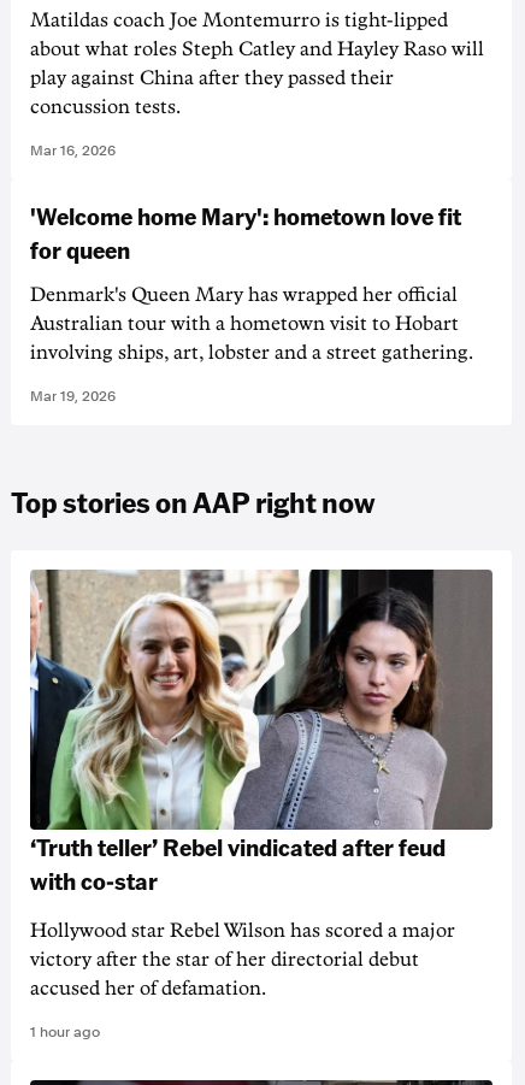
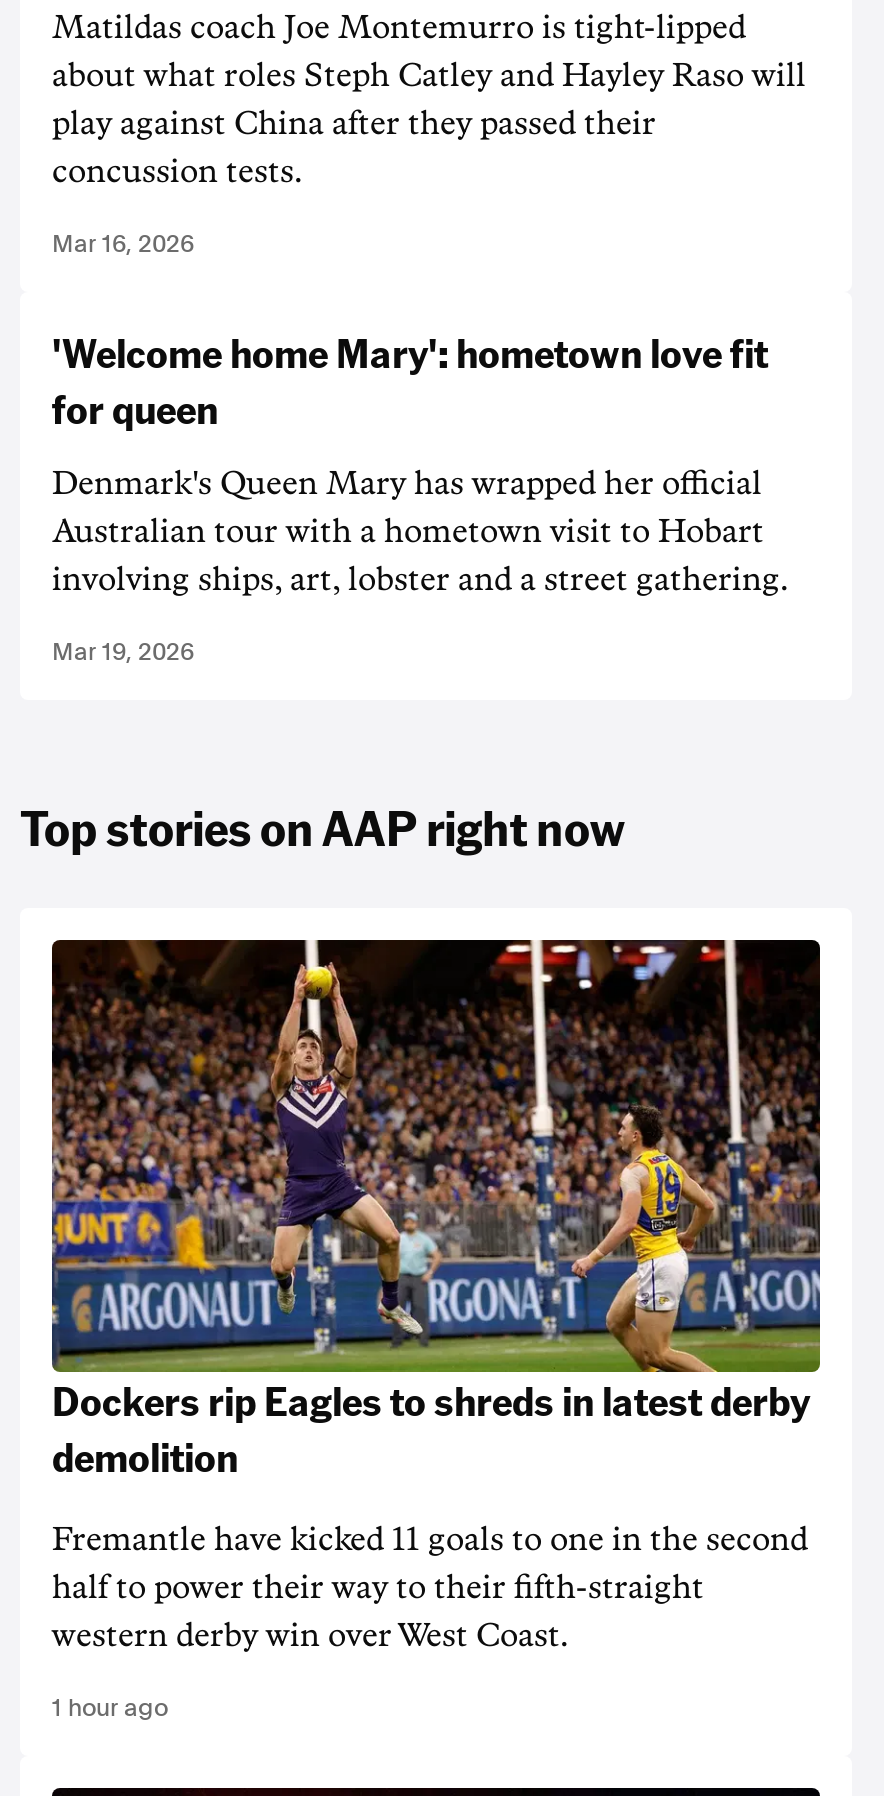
[29,568,494,896] [image] | ‘Truth teller’ Rebel vindicated after feud | with co-star -> [50,938,822,1482] [image] | Dockers rip Eagles to shreds in latest derby | demolition
[30,921,455,940] Hollywood star Rebel Wilson has scored a major -> [52,1524,808,1556] Fremantle have kicked 11 goals to one in the second
[30,950,419,969] victory after the star of her directorial debut -> [52,1572,704,1604] half to power their way to their fifth-straight
[30,979,266,998] accused her of defamation. -> [52,1620,568,1652] western derby win over West Coast.

